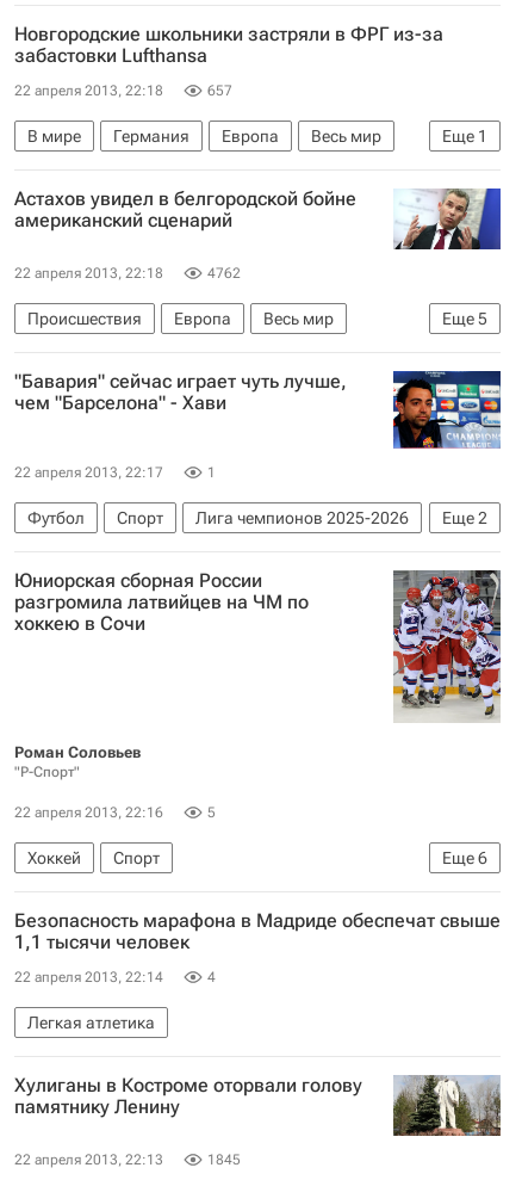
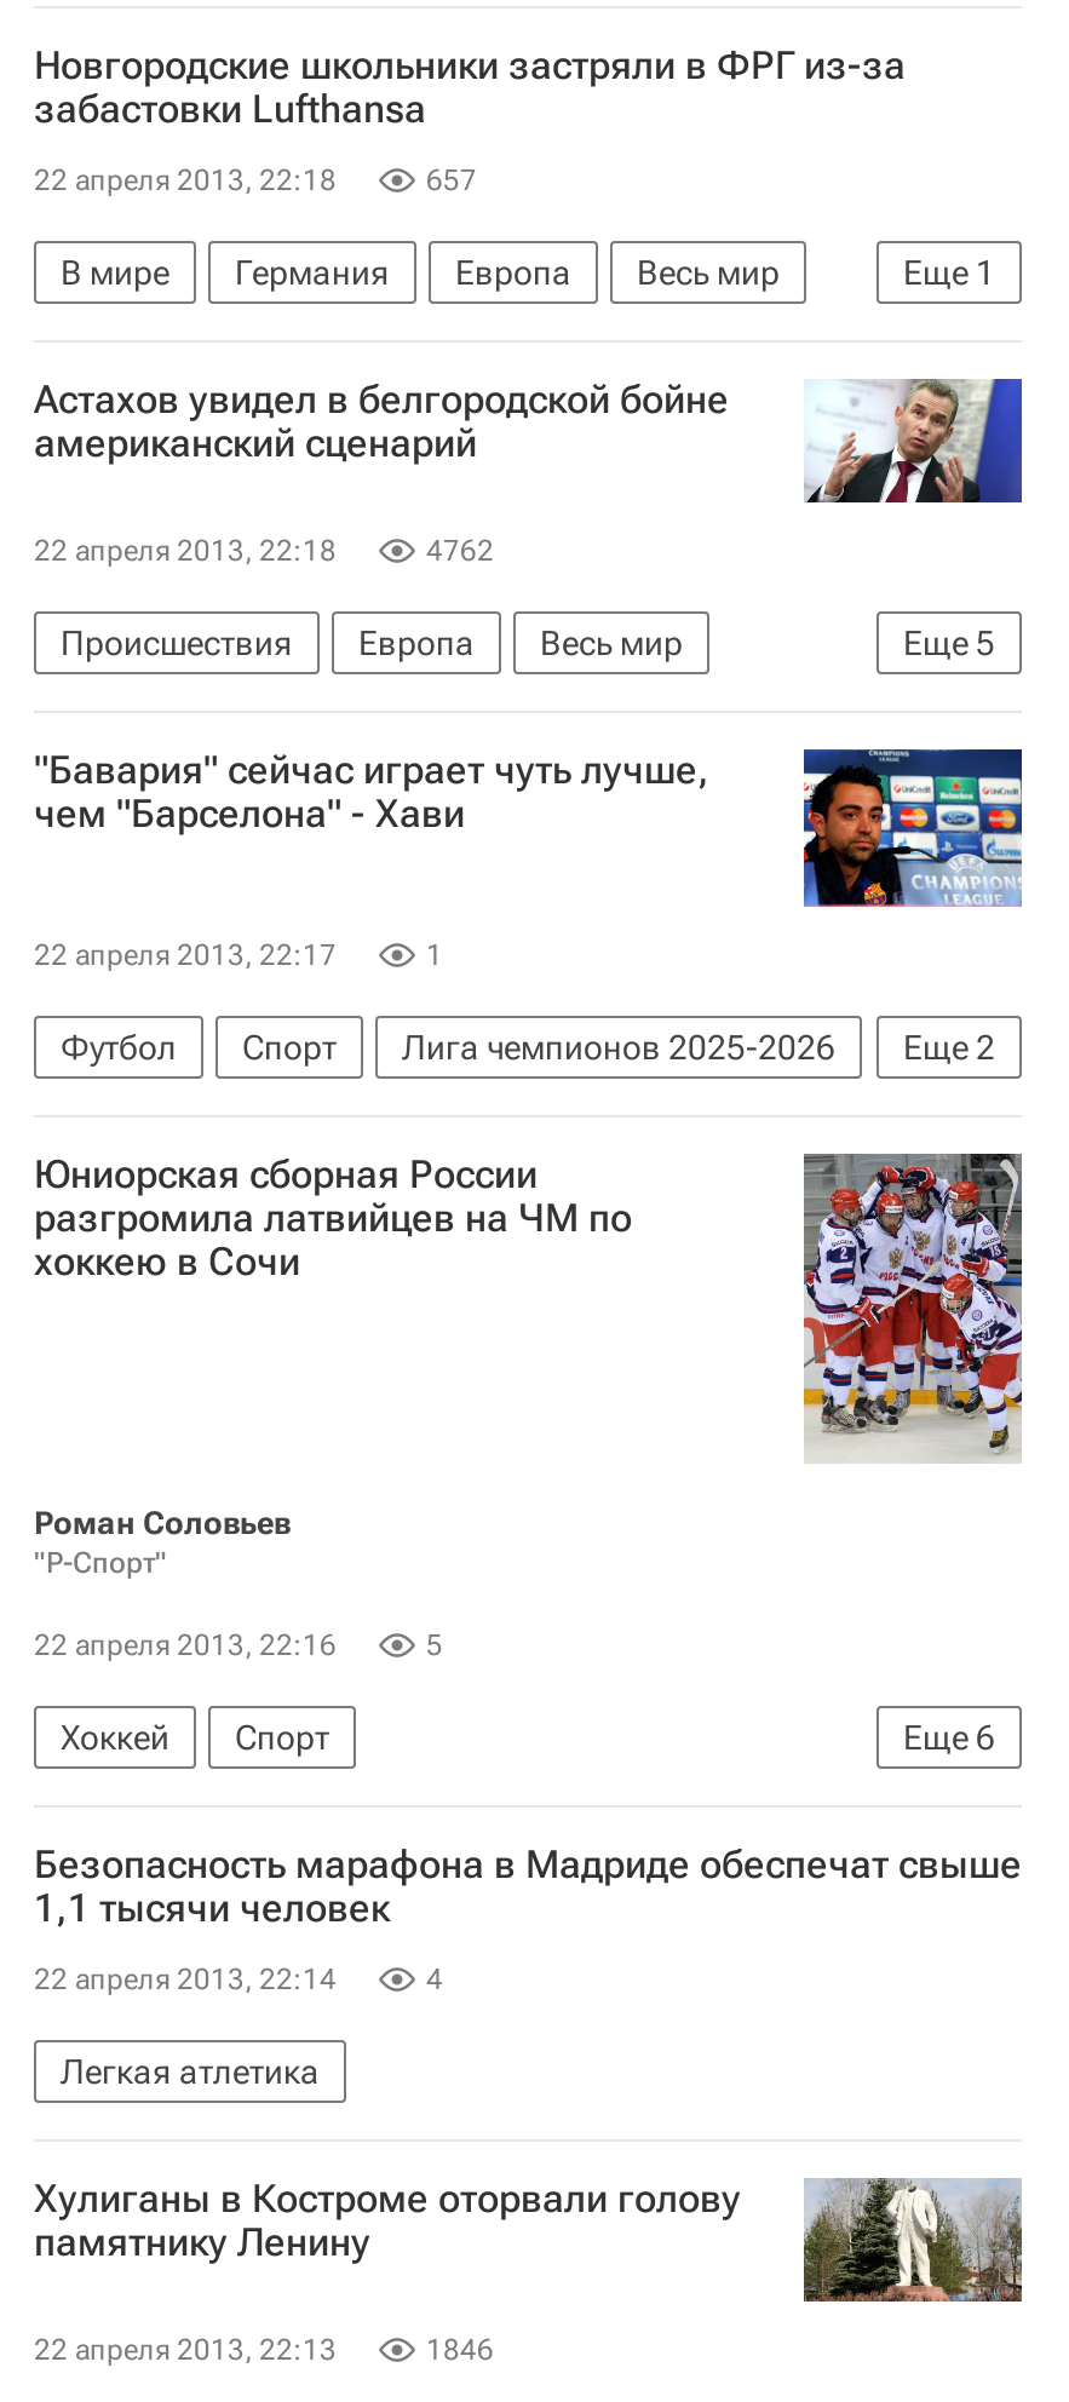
[207,1151,241,1168] 1845 -> [426,2333,494,2367] 1846

